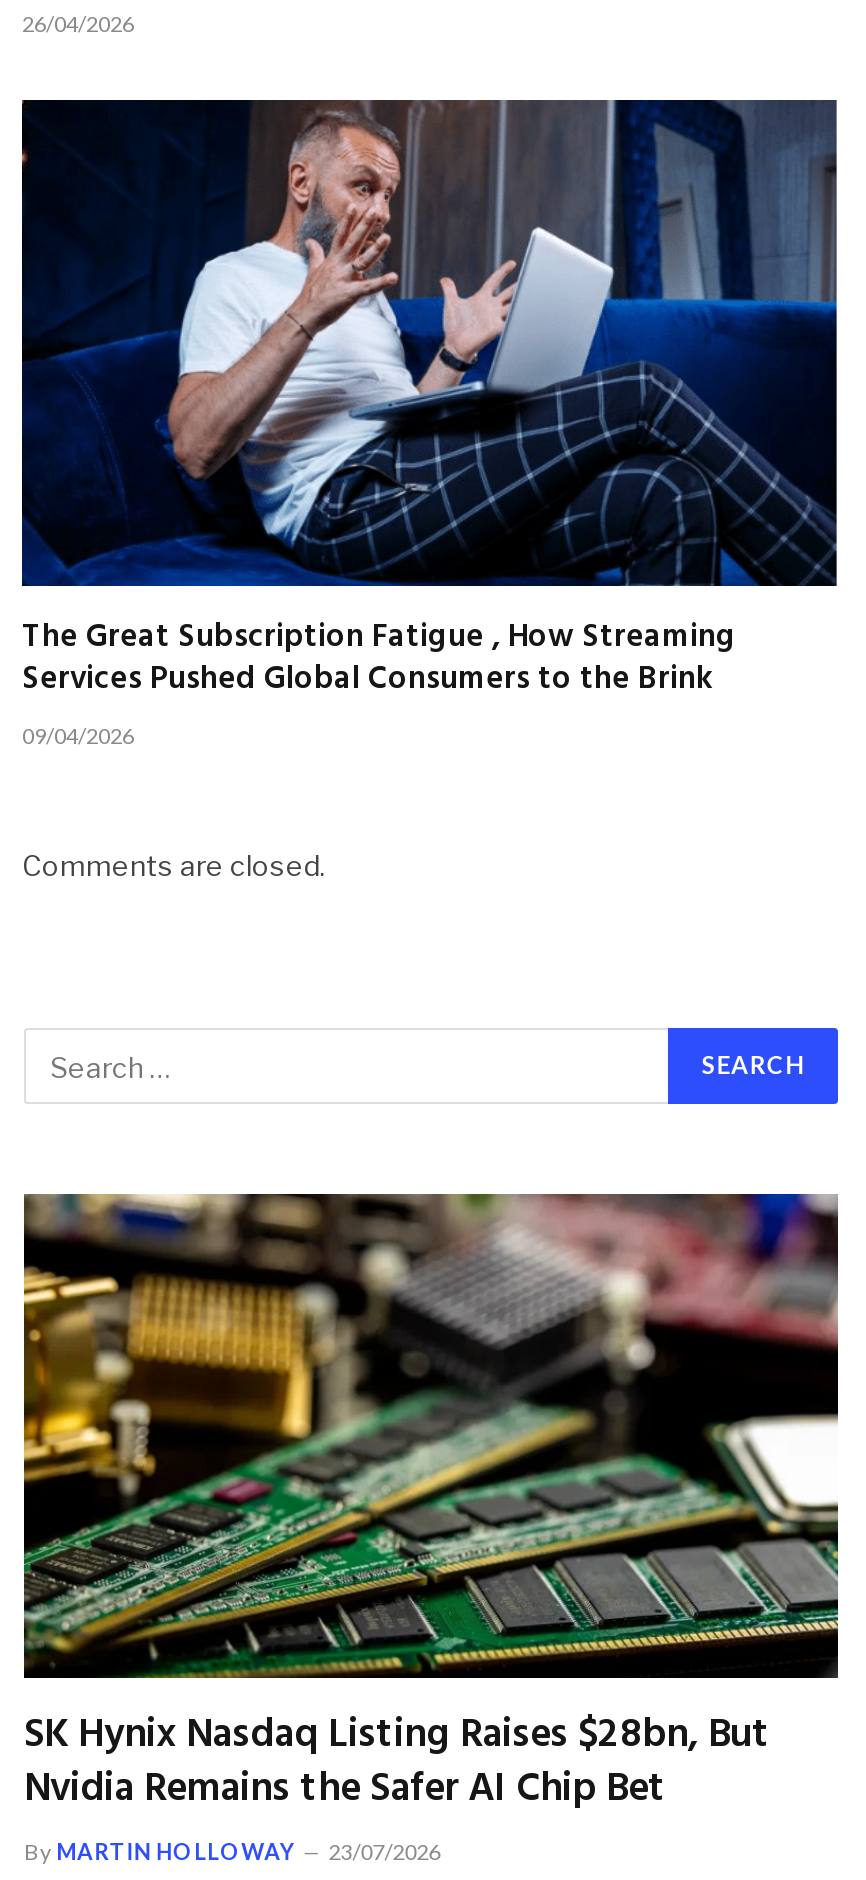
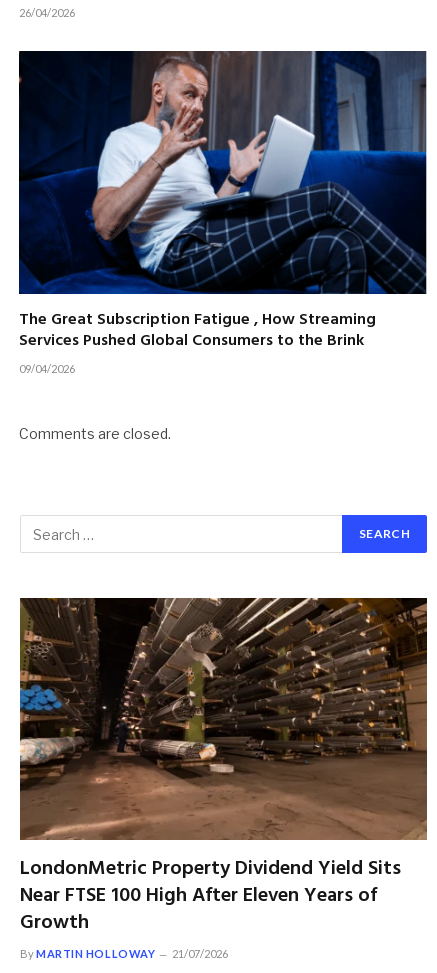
[22,1192,840,1823] [image] | SK Hynix Nasdaq Listing Raises $28bn, But | Nvidia Remains the Safer AI Chip Bet -> [19,597,428,939] [image] | LondonMetric Property Dividend Yield Sits | Near FTSE 100 High After Eleven Years of | Growth
[24,1839,440,1865] By MARTIN HOLLOWAY 23/07/2026 -> [20,947,228,960] By MARTIN HOLLOWAY 21/07/2026

